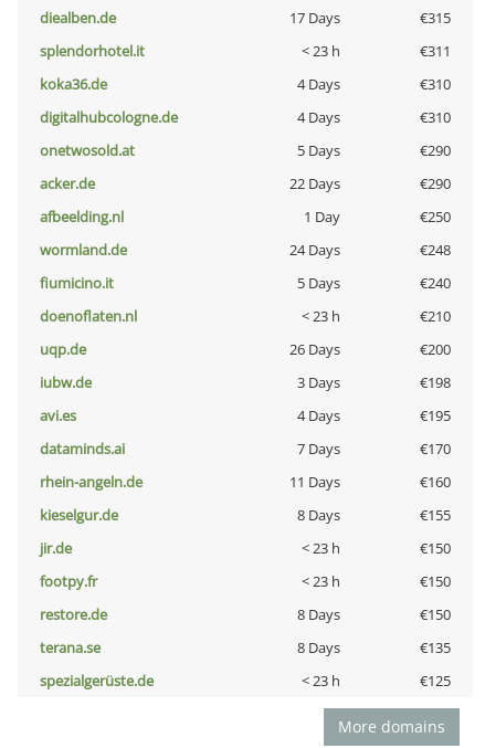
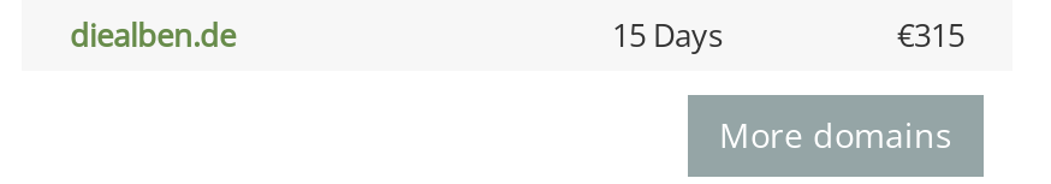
[289,8,340,28] 17 Days -> [612,13,723,57] 15 Days
[40,41,451,691] splendorhotel.it | < 23 h | €311 | koka36.de | 4 Days | €310 | digitalhubcologne.de | 4 Days | €310 | onetwosold.at | 5 Days | €290 | acker.de | 22 Days | €290 | afbeelding.nl | 1 Day | €250 | wormland.de | 24 Days | €248 | fiumicino.it | 5 Days | €240 | doenoflaten.nl | < 23 h | €210 | uqp.de | 26 Days | €200 | iubw.de | 3 Days | €198 | avi.es | 4 Days | €195 | dataminds.ai | 7 Days | €170 | rhein-angeln.de | 11 Days | €160 | kieselgur.de | 8 Days | €155 | jir.de | < 23 h | €150 | footpy.fr | < 23 h | €150 | restore.de | 8 Days | €150 | terana.se | 8 Days | €135 | spezialgerüste.de | < 23 h | €125 -> none

